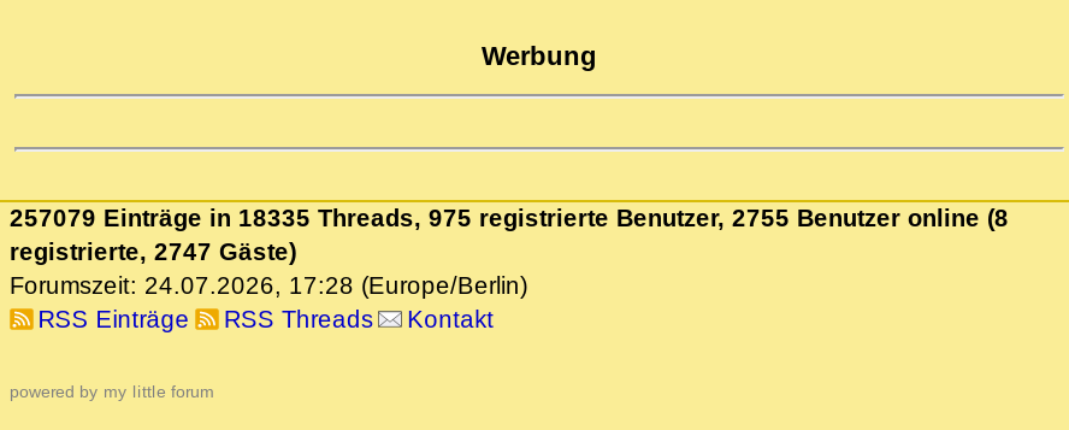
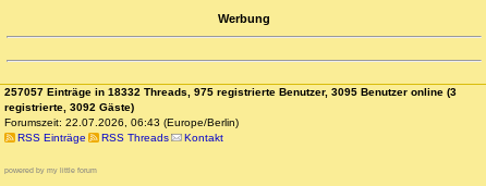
[10,205,1009,232] 257079 Einträge in 18335 Threads, 975 registrierte Benutzer, 2755 Benutzer online (8 -> [4,86,457,98] 257057 Einträge in 18332 Threads, 975 registrierte Benutzer, 3095 Benutzer online (3
[10,239,296,265] registrierte, 2747 Gäste) -> [4,101,134,113] registrierte, 3092 Gäste)
[10,272,527,299] Forumszeit: 24.07.2026, 17:28 (Europe/Berlin) -> [4,116,239,128] Forumszeit: 22.07.2026, 06:43 (Europe/Berlin)

